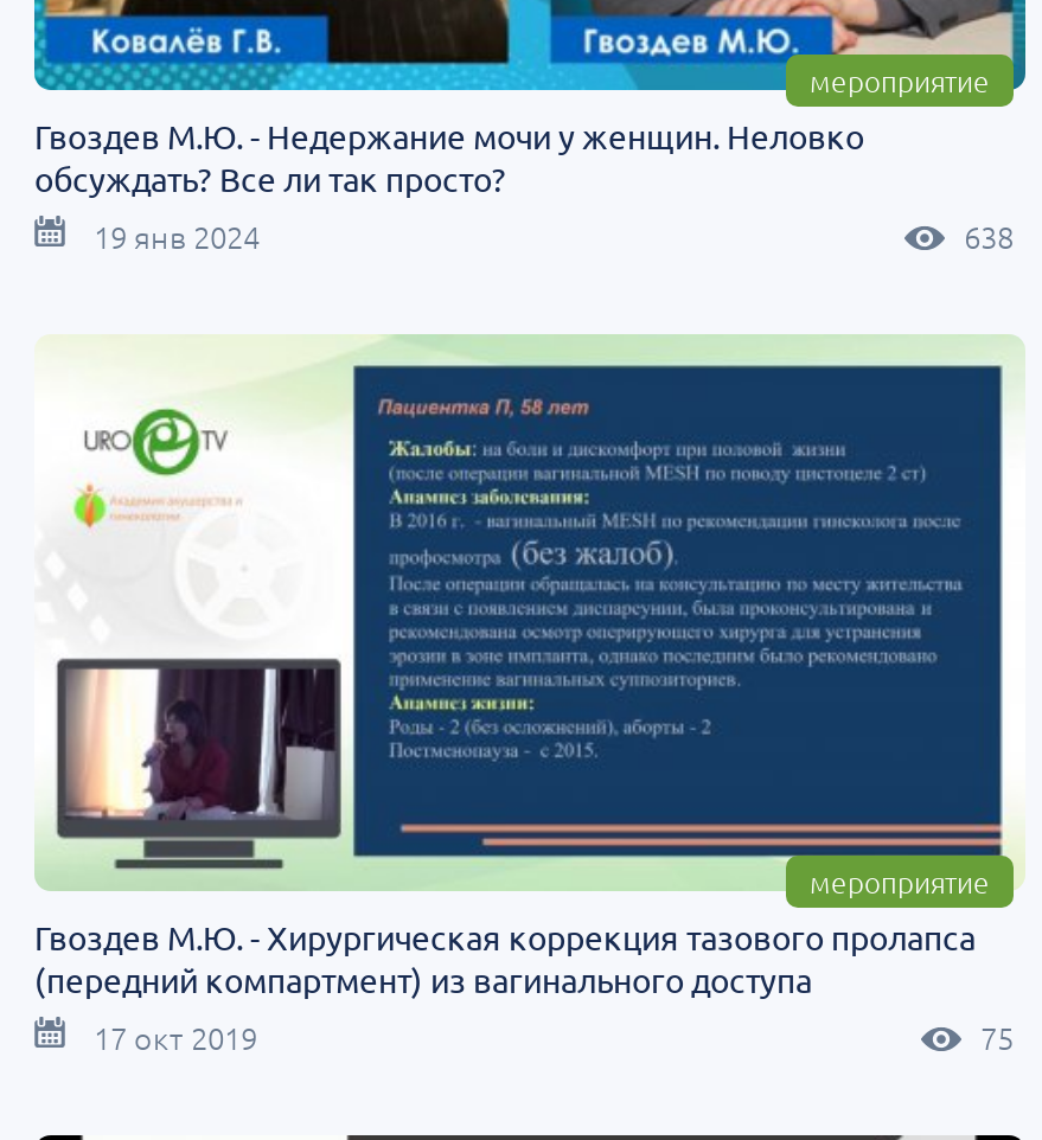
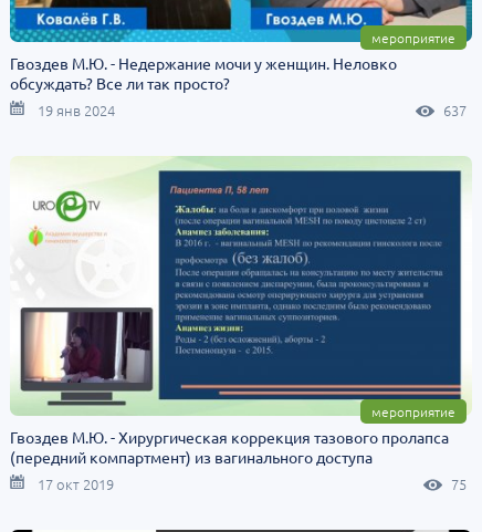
[964,212,1014,257] 638 -> [443,99,467,120] 637

